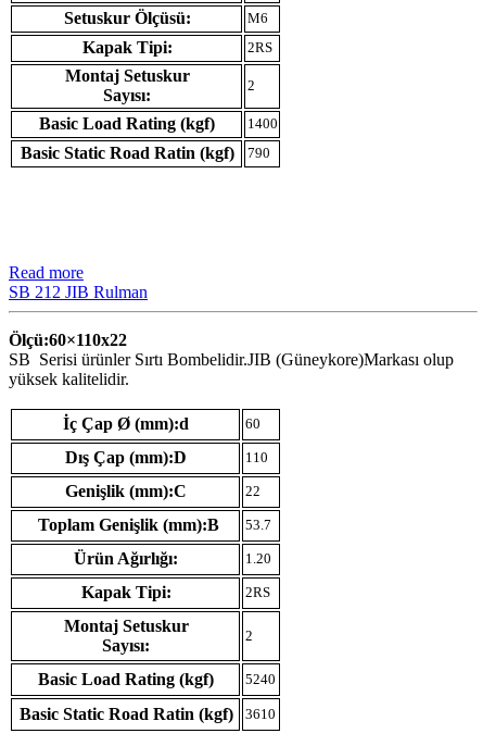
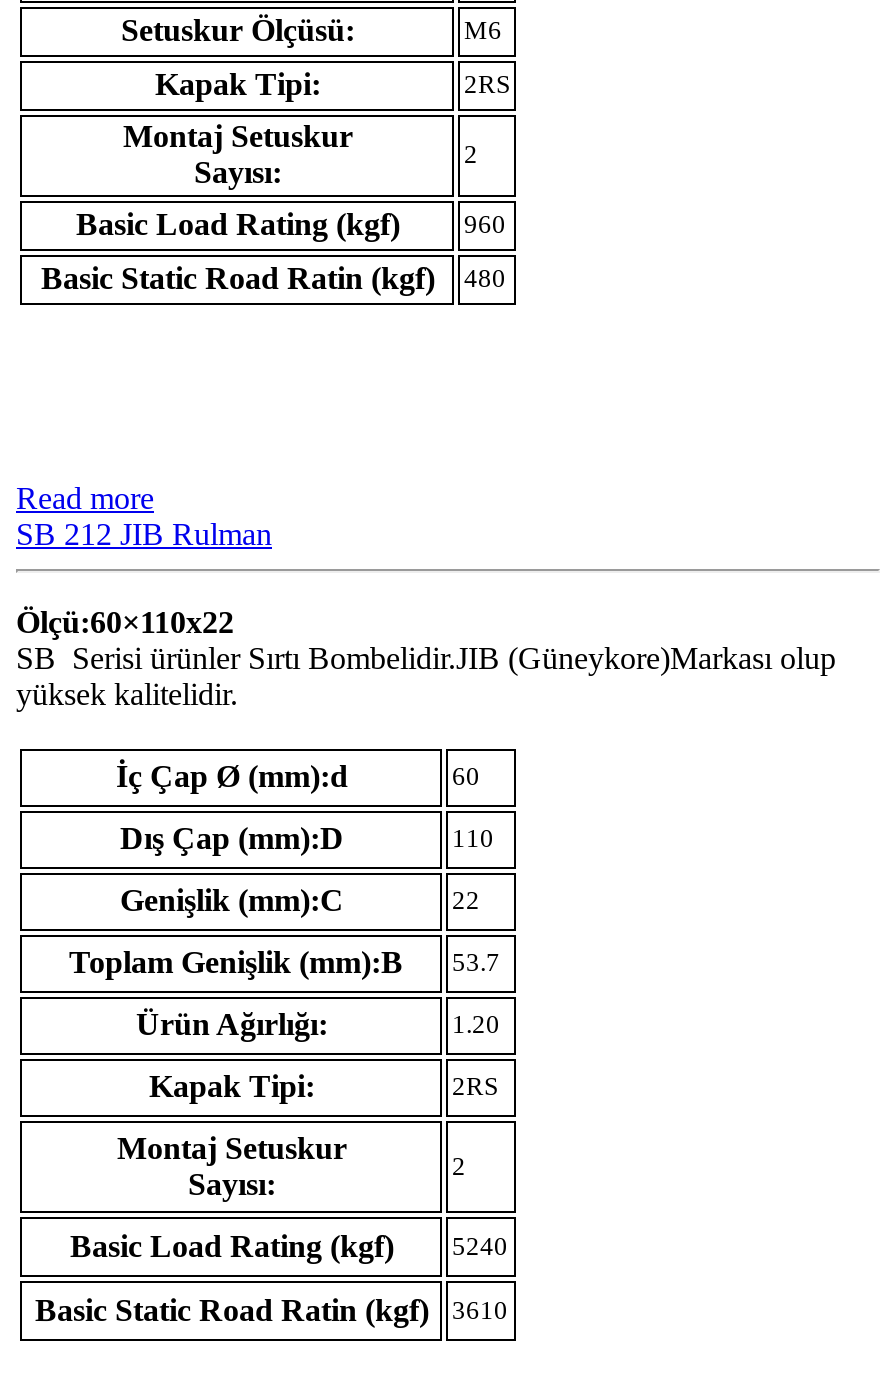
[247,115,278,132] 1400 -> [464,209,506,239] 960
[20,144,270,162] Basic Static Road Ratin (kgf) 790 -> [41,261,506,295] Basic Static Road Ratin (kgf) 480

